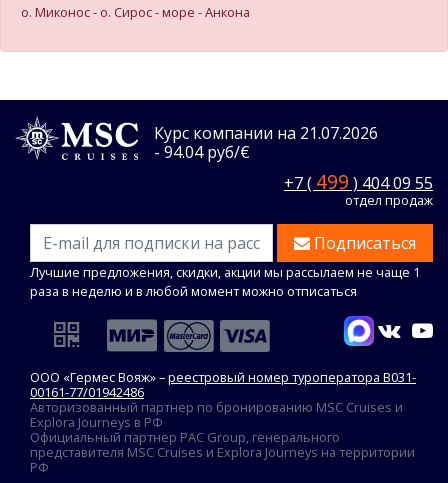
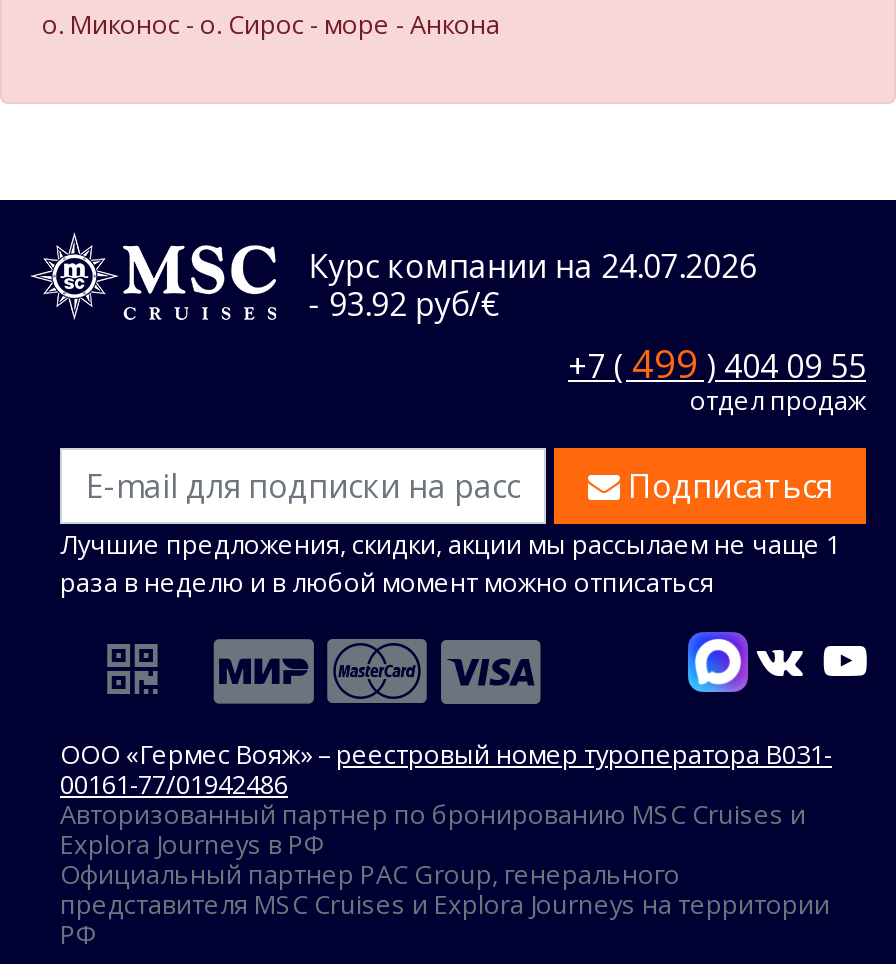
[154,122,378,144] Курс компании на 21.07.2026 -> [309,244,757,288] Курс компании на 24.07.2026
[154,141,250,163] - 94.04 руб/€ -> [309,282,501,326] - 93.92 руб/€

